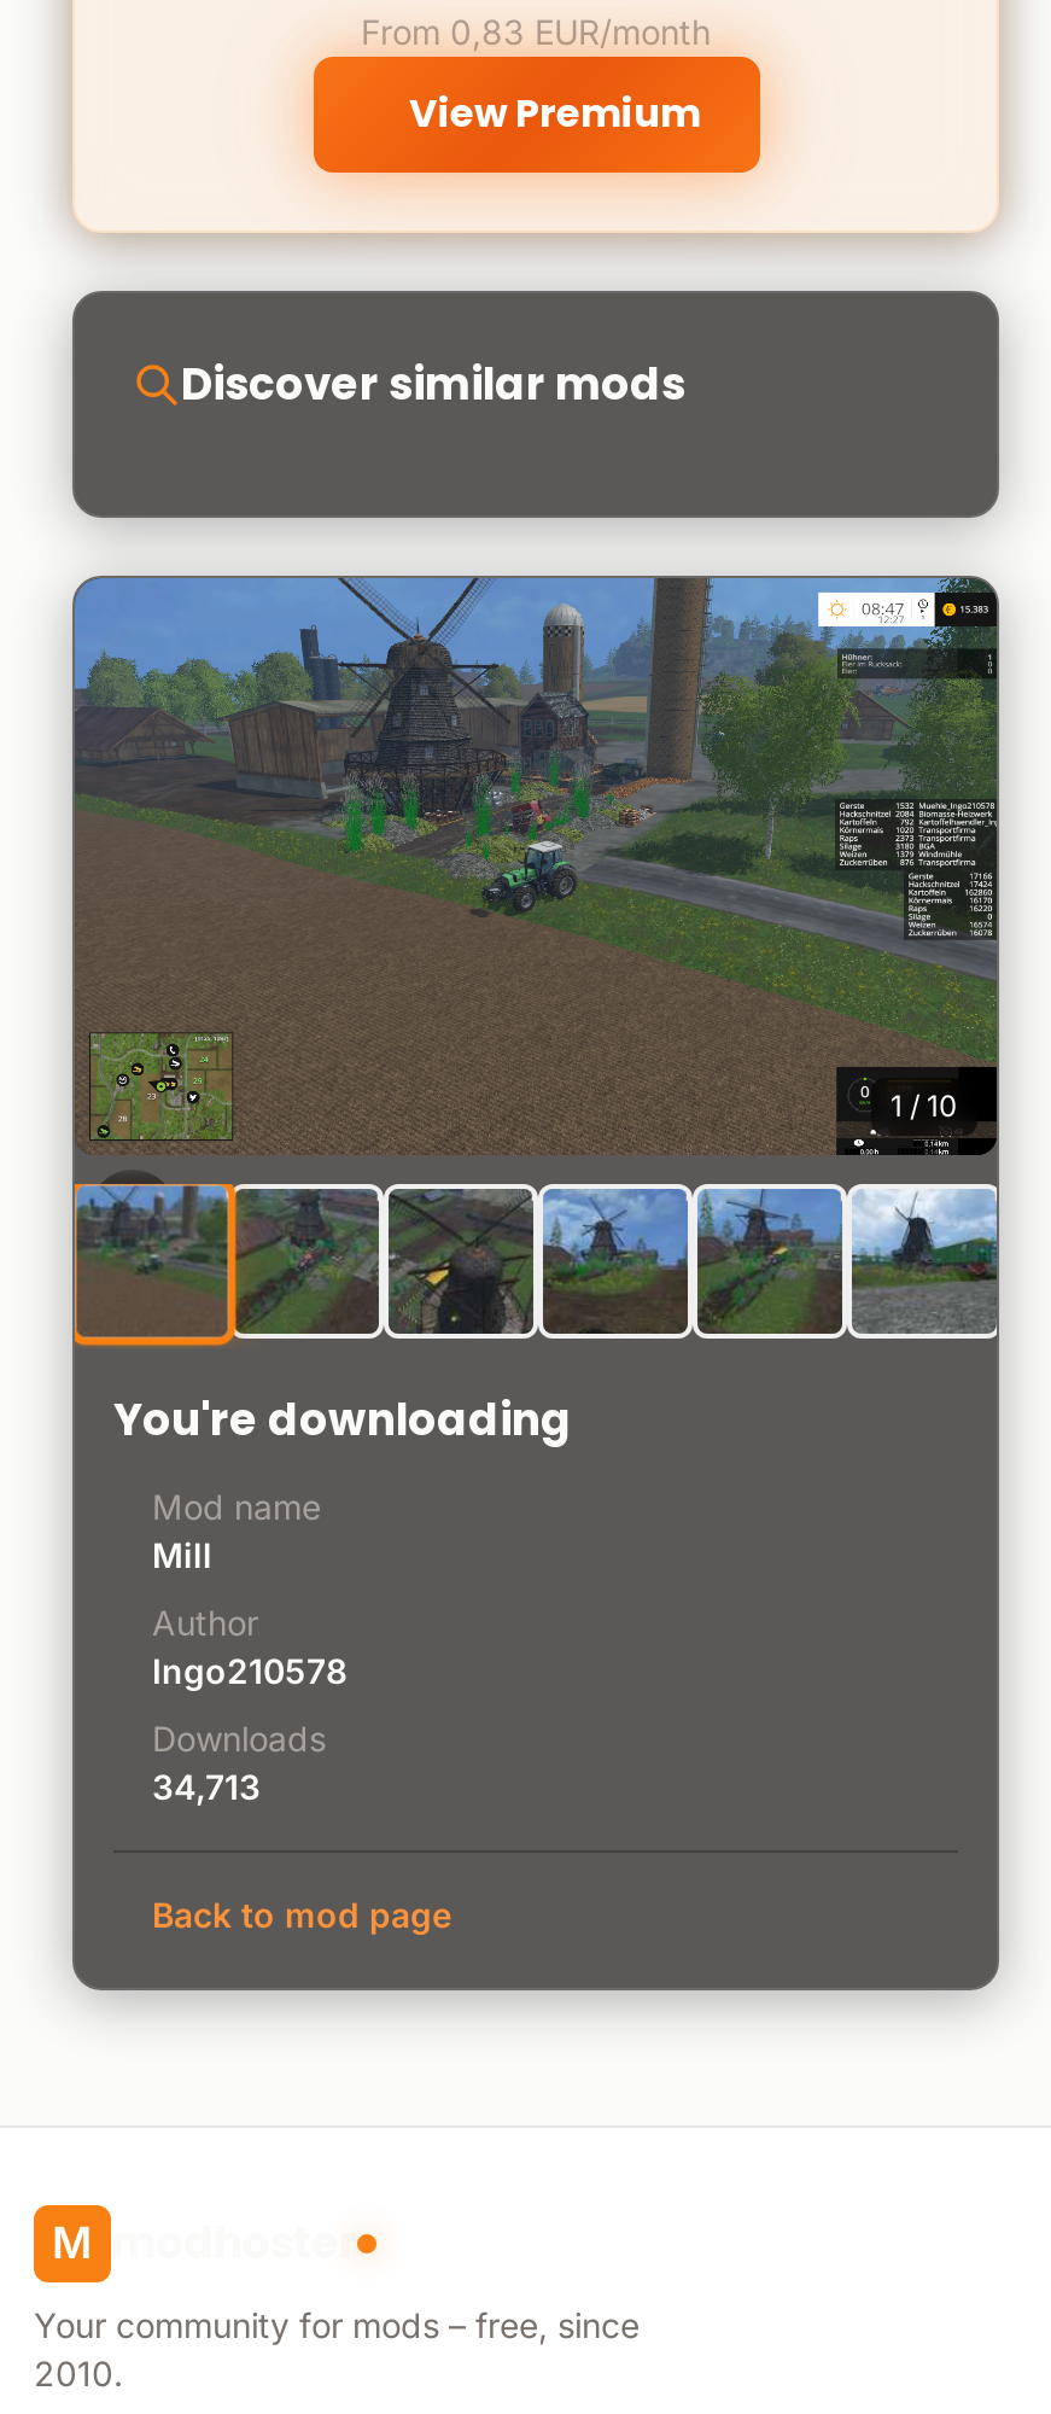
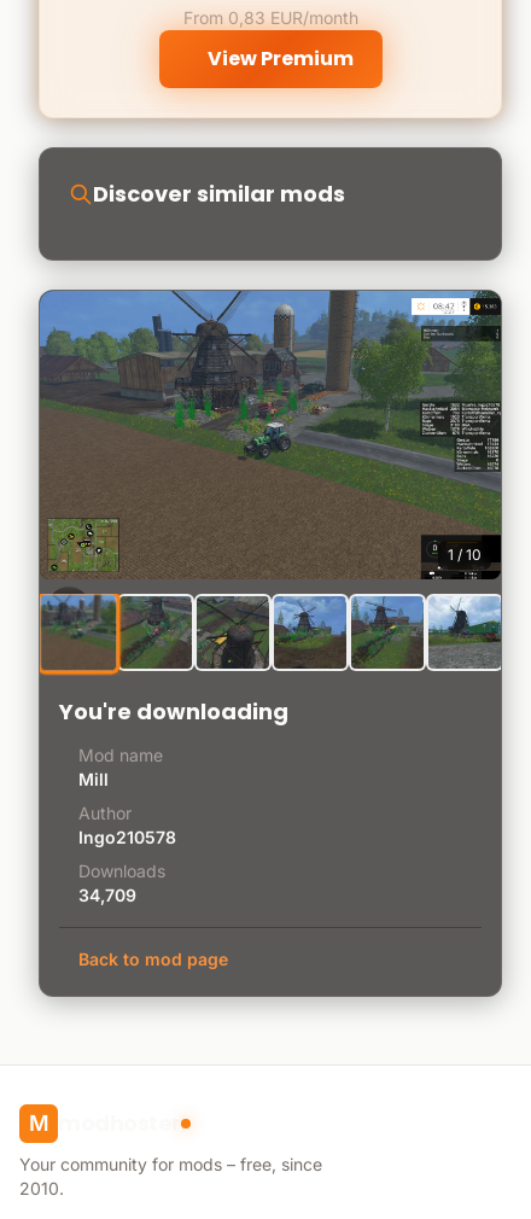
[152,1765,261,1806] 34,713 -> [78,884,136,905] 34,709

